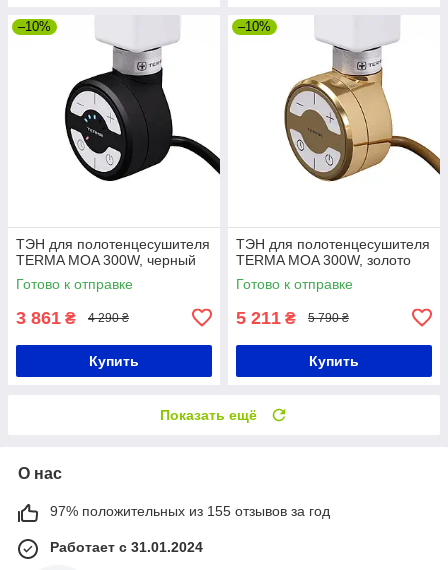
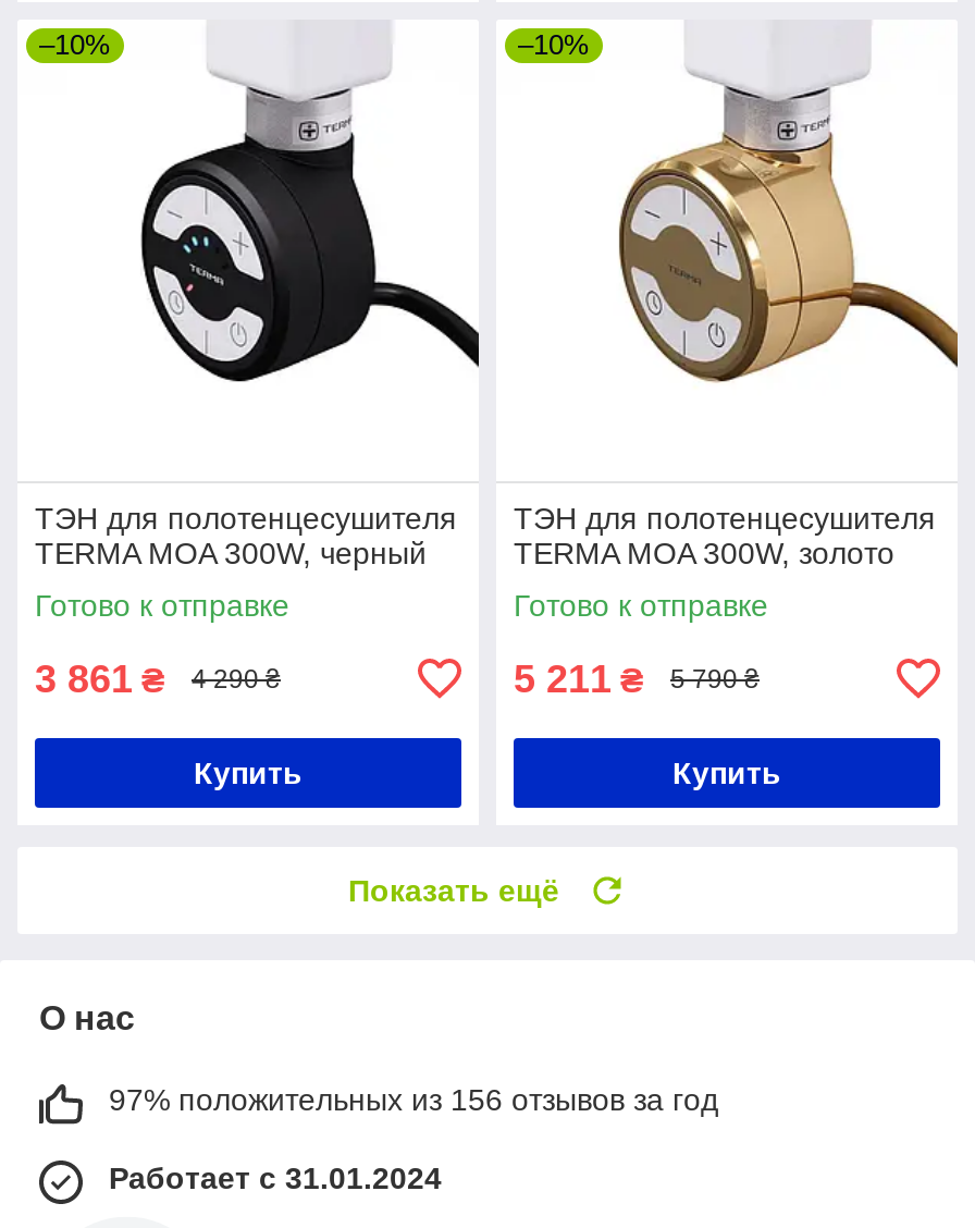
[50,503,330,519] 97% положительных из 155 отзывов за год -> [109,1082,718,1117] 97% положительных из 156 отзывов за год

